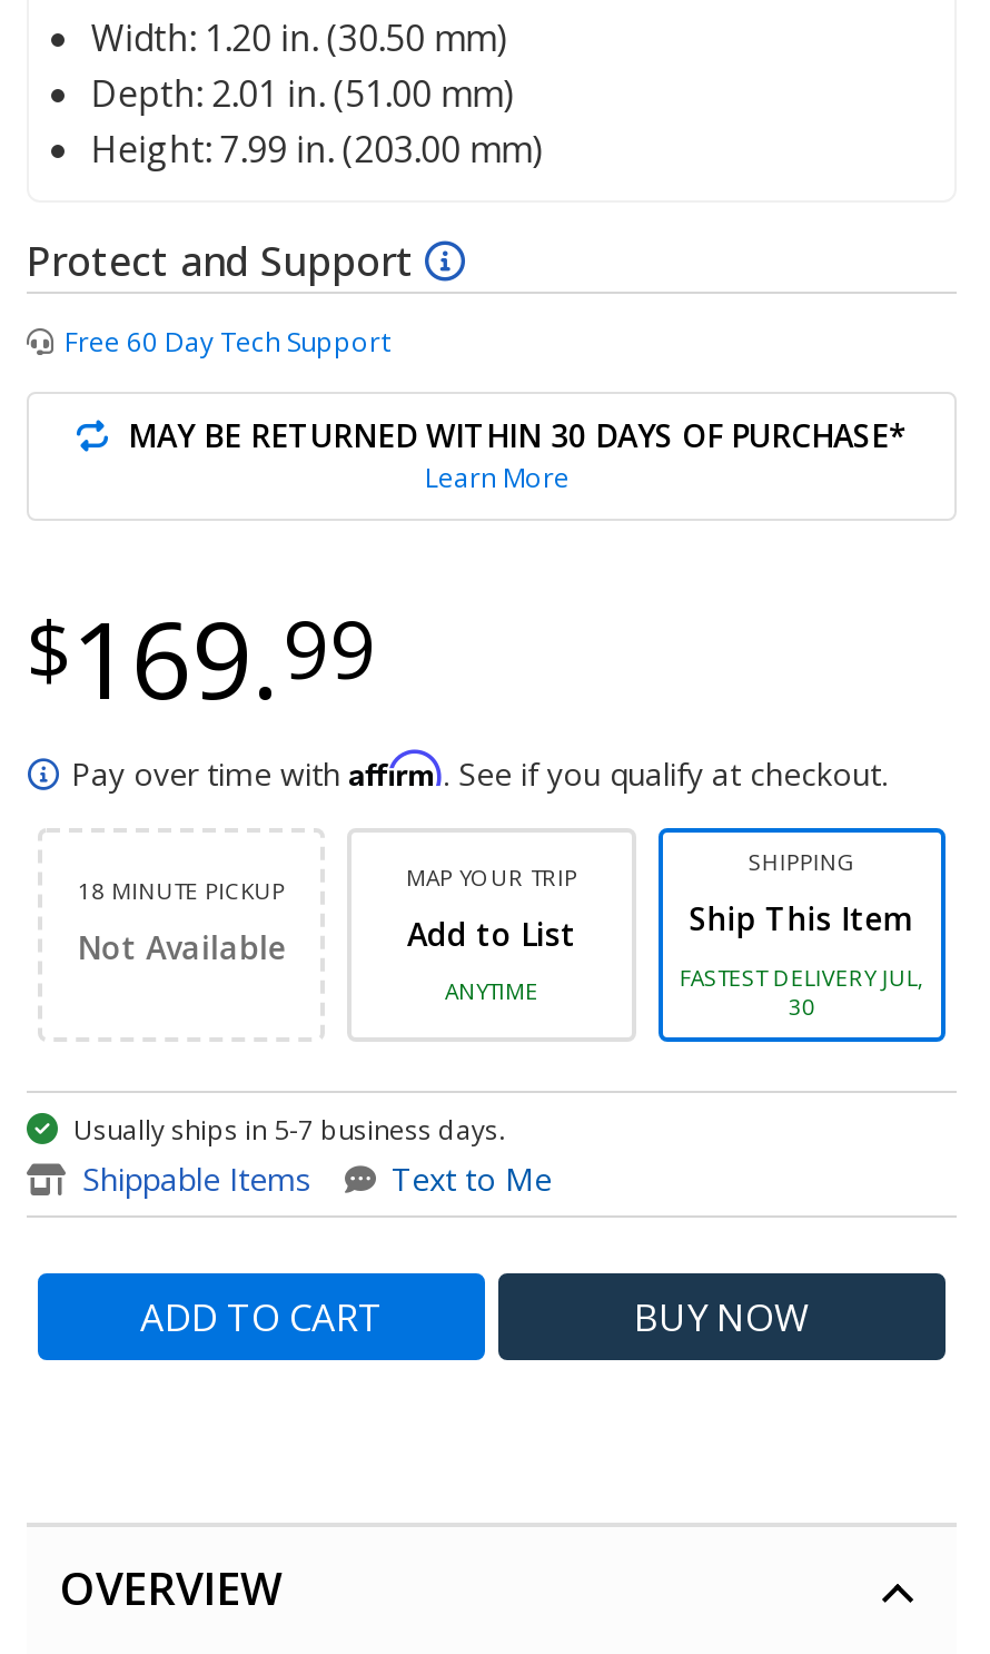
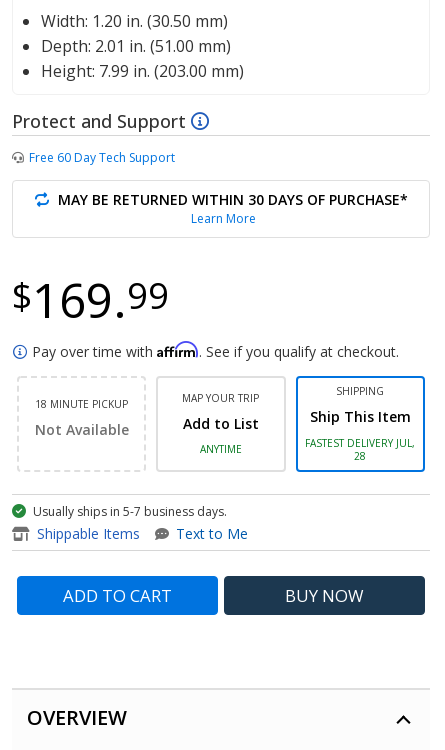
[788,990,815,1021] 30 -> [354,449,366,463] 28

